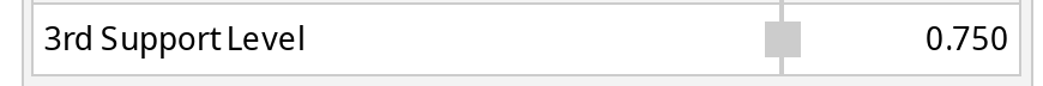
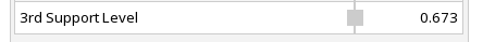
[926,16,1010,59] 0.750 -> [420,7,458,27] 0.673

